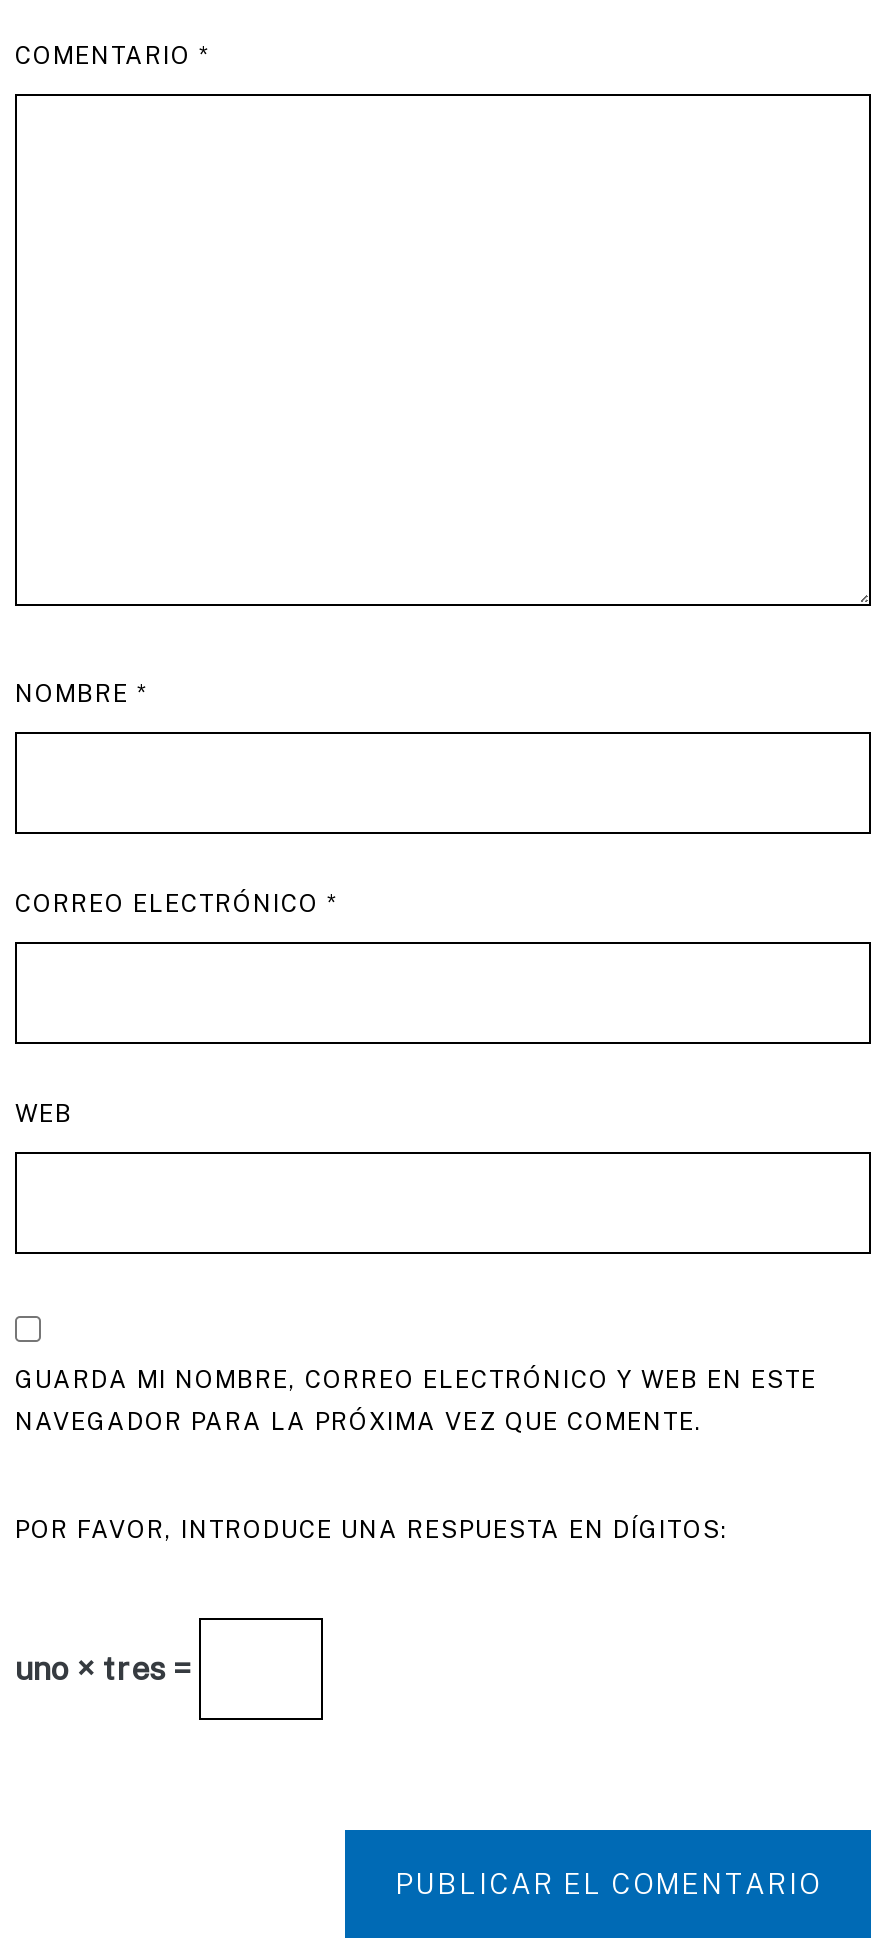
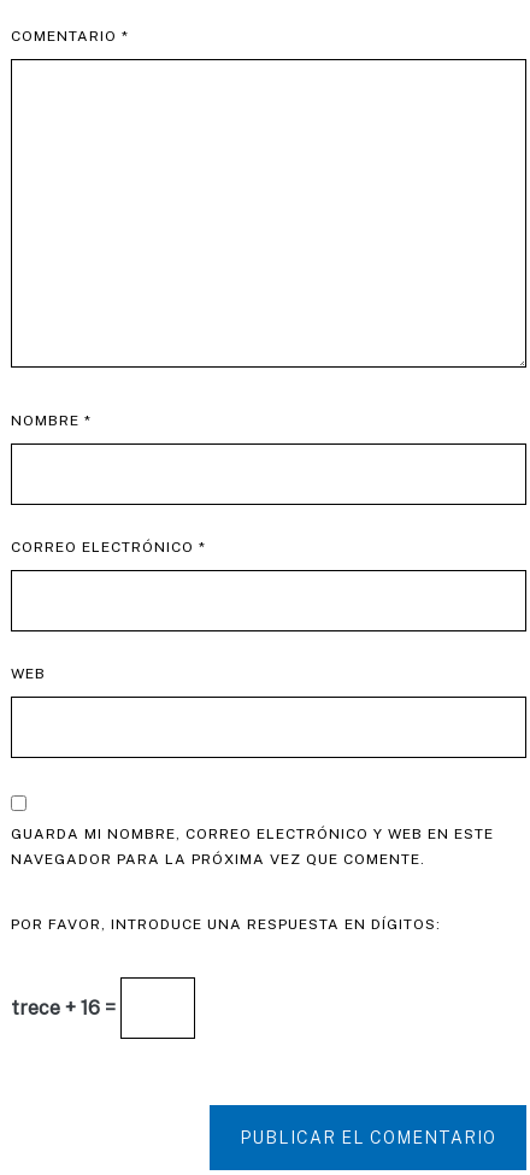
[15,1650,199,1688] uno × tres = -> [11,996,120,1019] trece + 16 =

